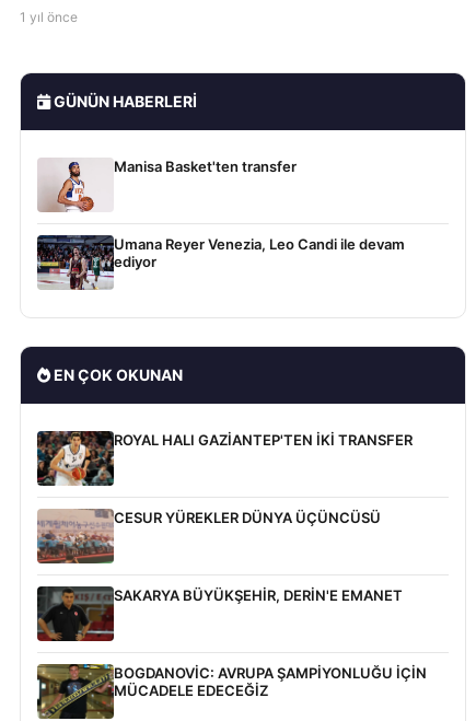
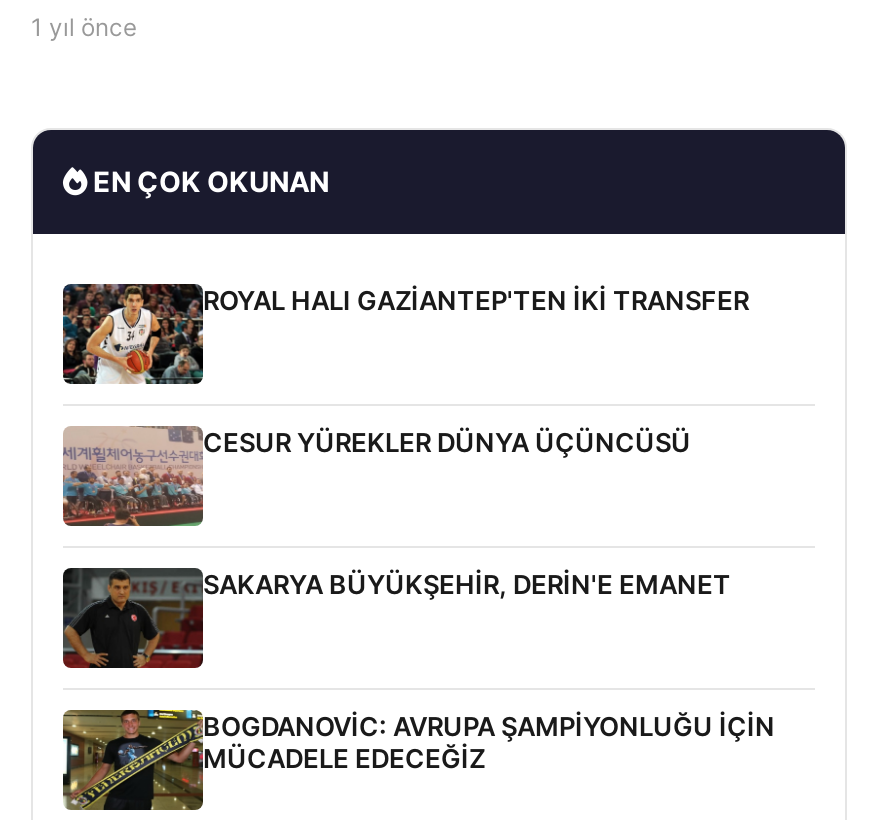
[50,91,197,110] GÜNÜN HABERLERI -> none
[37,157,297,212] [image] | Manisa Basket'ten transfer -> none
[36,234,405,291] [image] | Umana Reyer Venezia, Leo Candi ile devam | ediyor -> none

